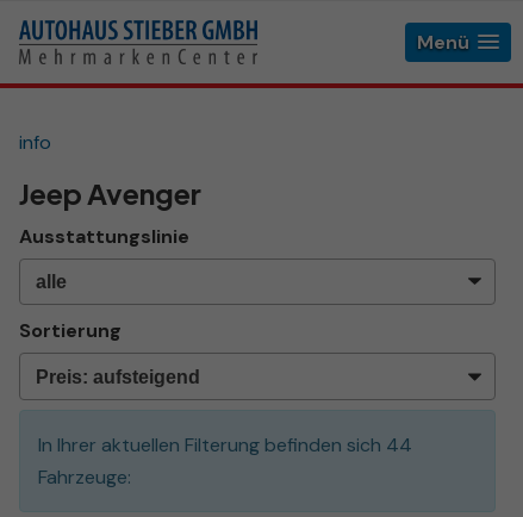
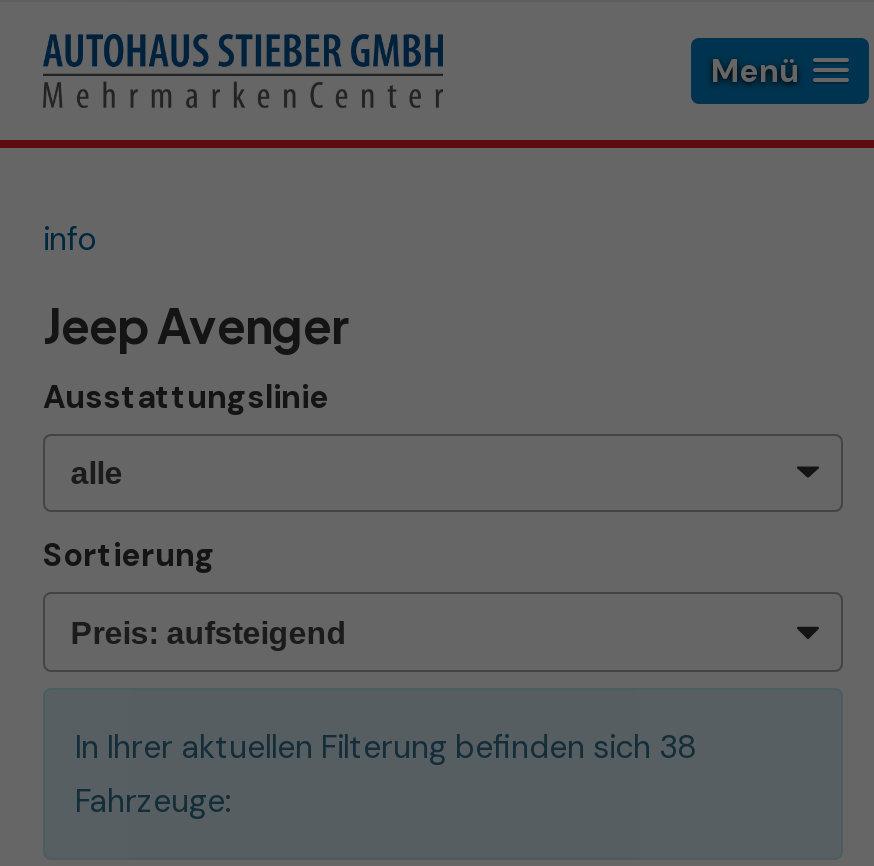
[38,432,412,457] In Ihrer aktuellen Filterung befinden sich 44 -> [75,726,695,768] In Ihrer aktuellen Filterung befinden sich 38

